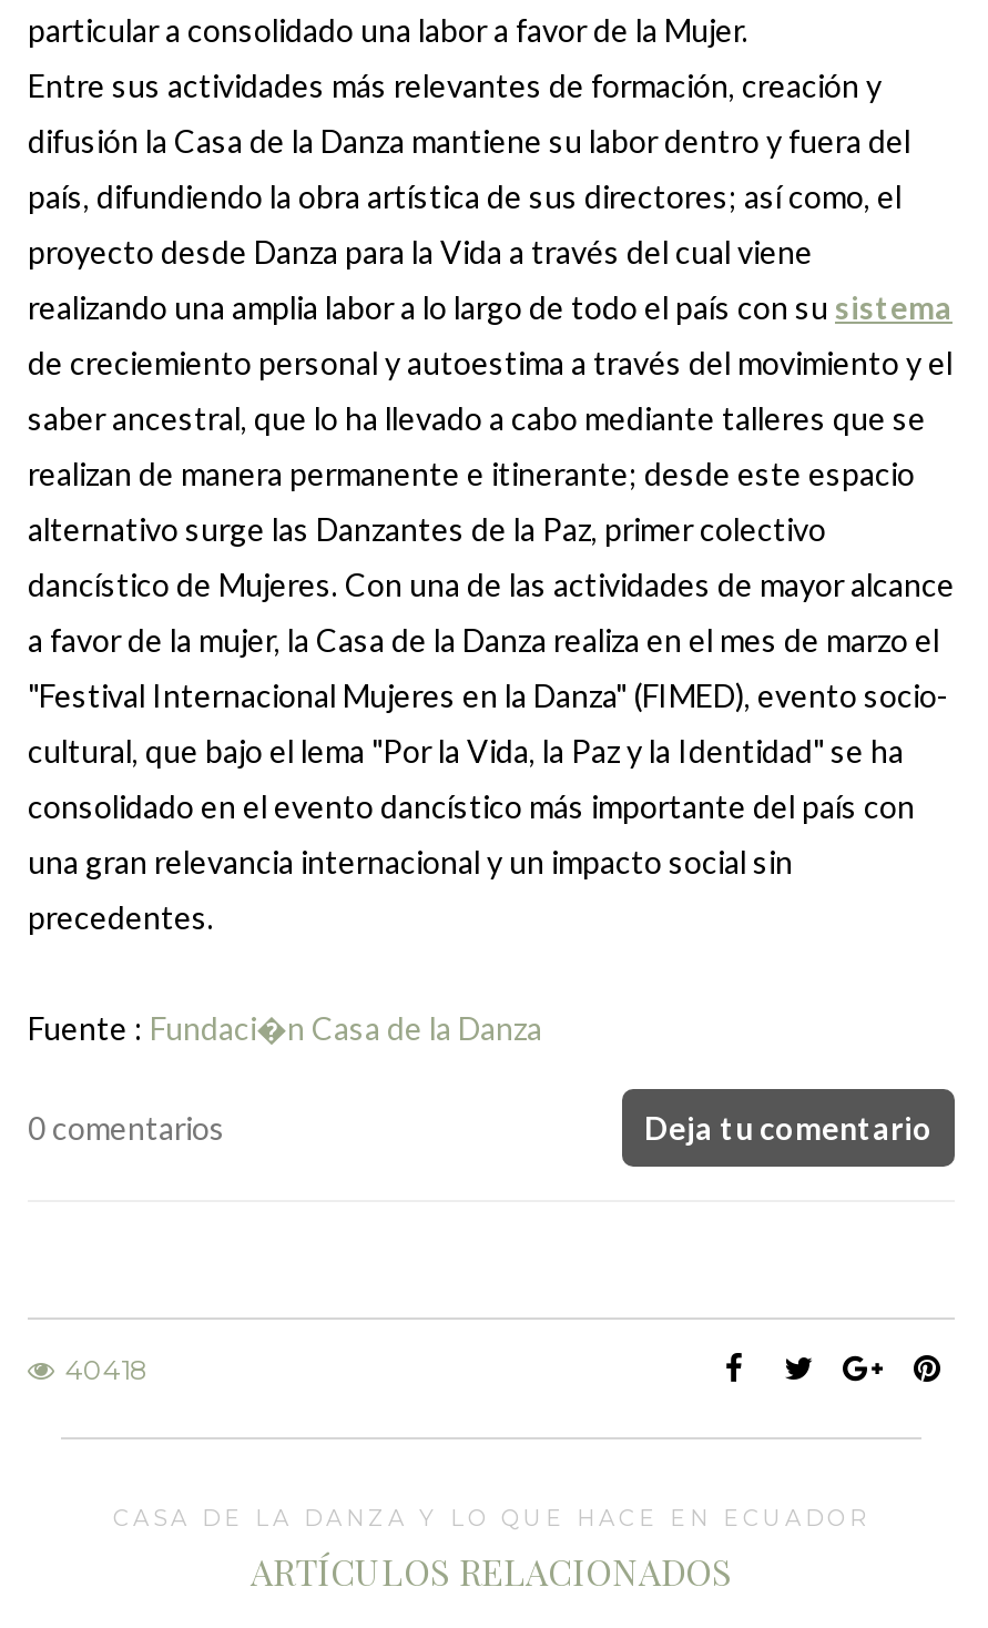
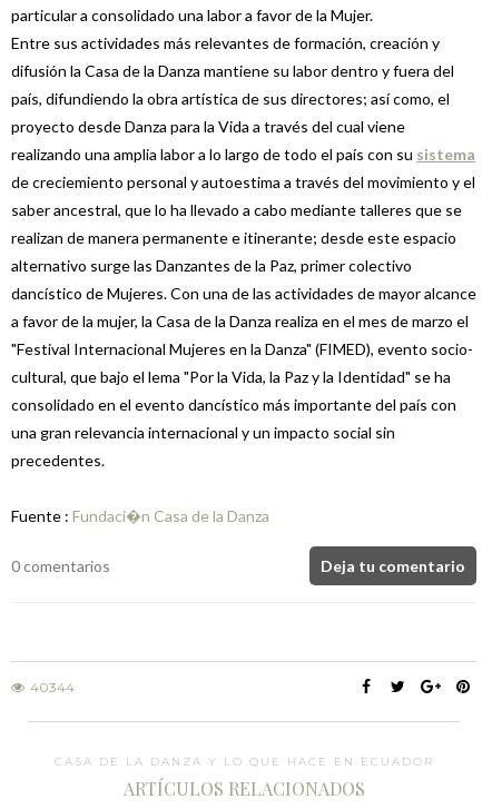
[65,1352,147,1385] 40418 -> [30,678,75,695] 40344

